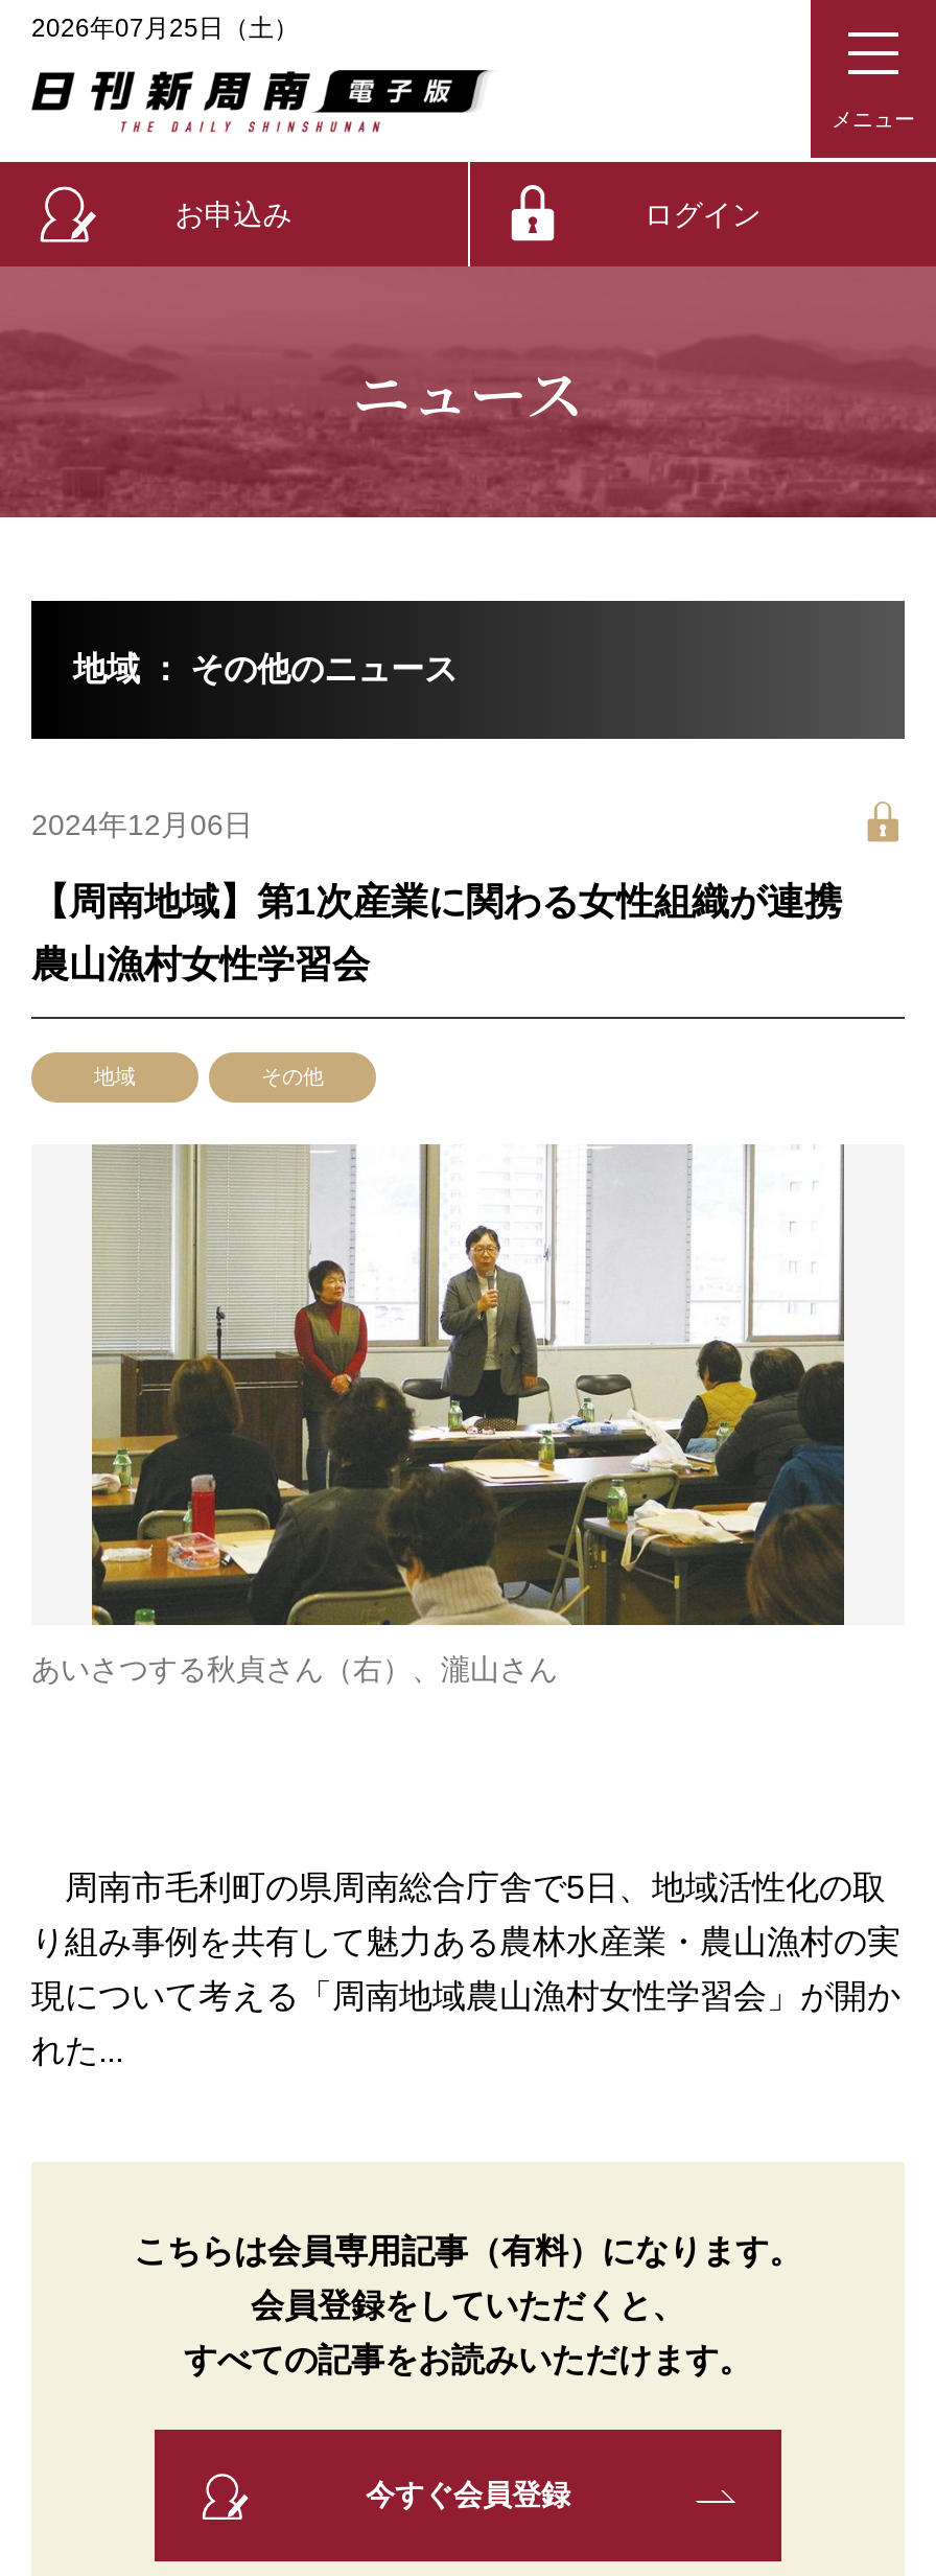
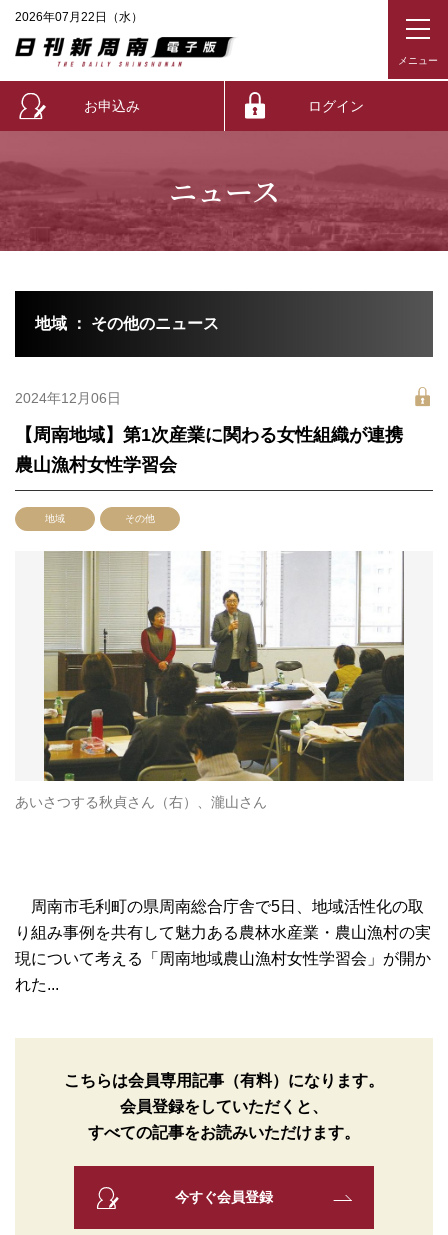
[31,14,299,43] 2026年07月25日（土） -> [15,10,143,24] 2026年07月22日（水）

